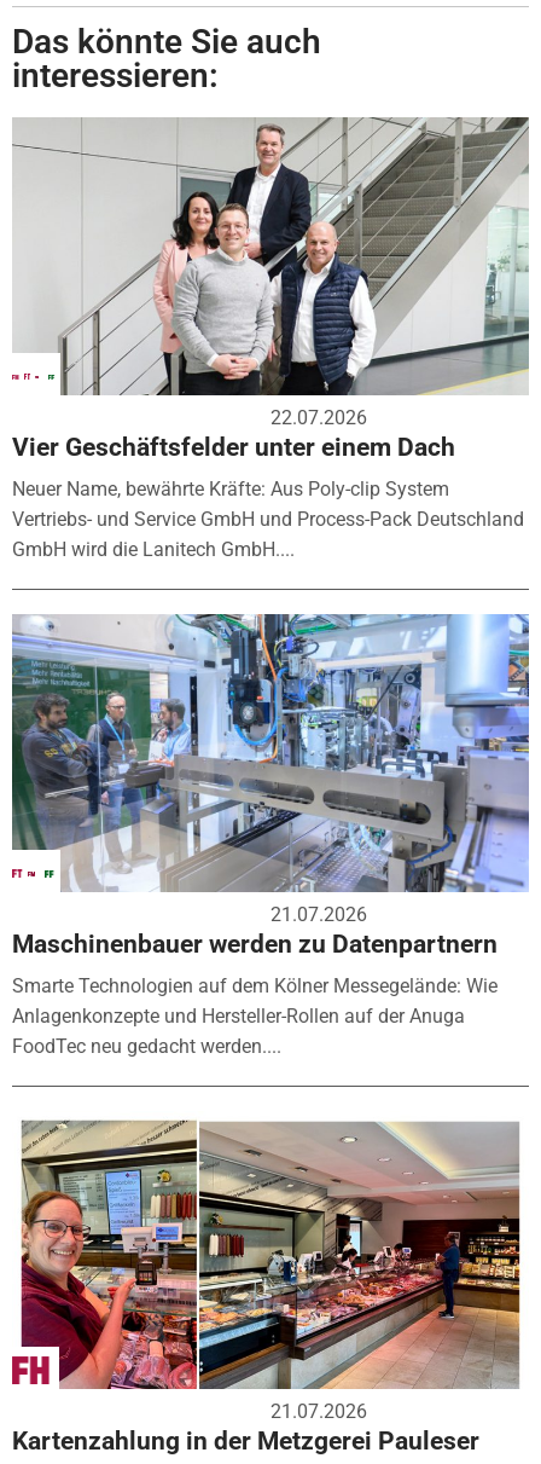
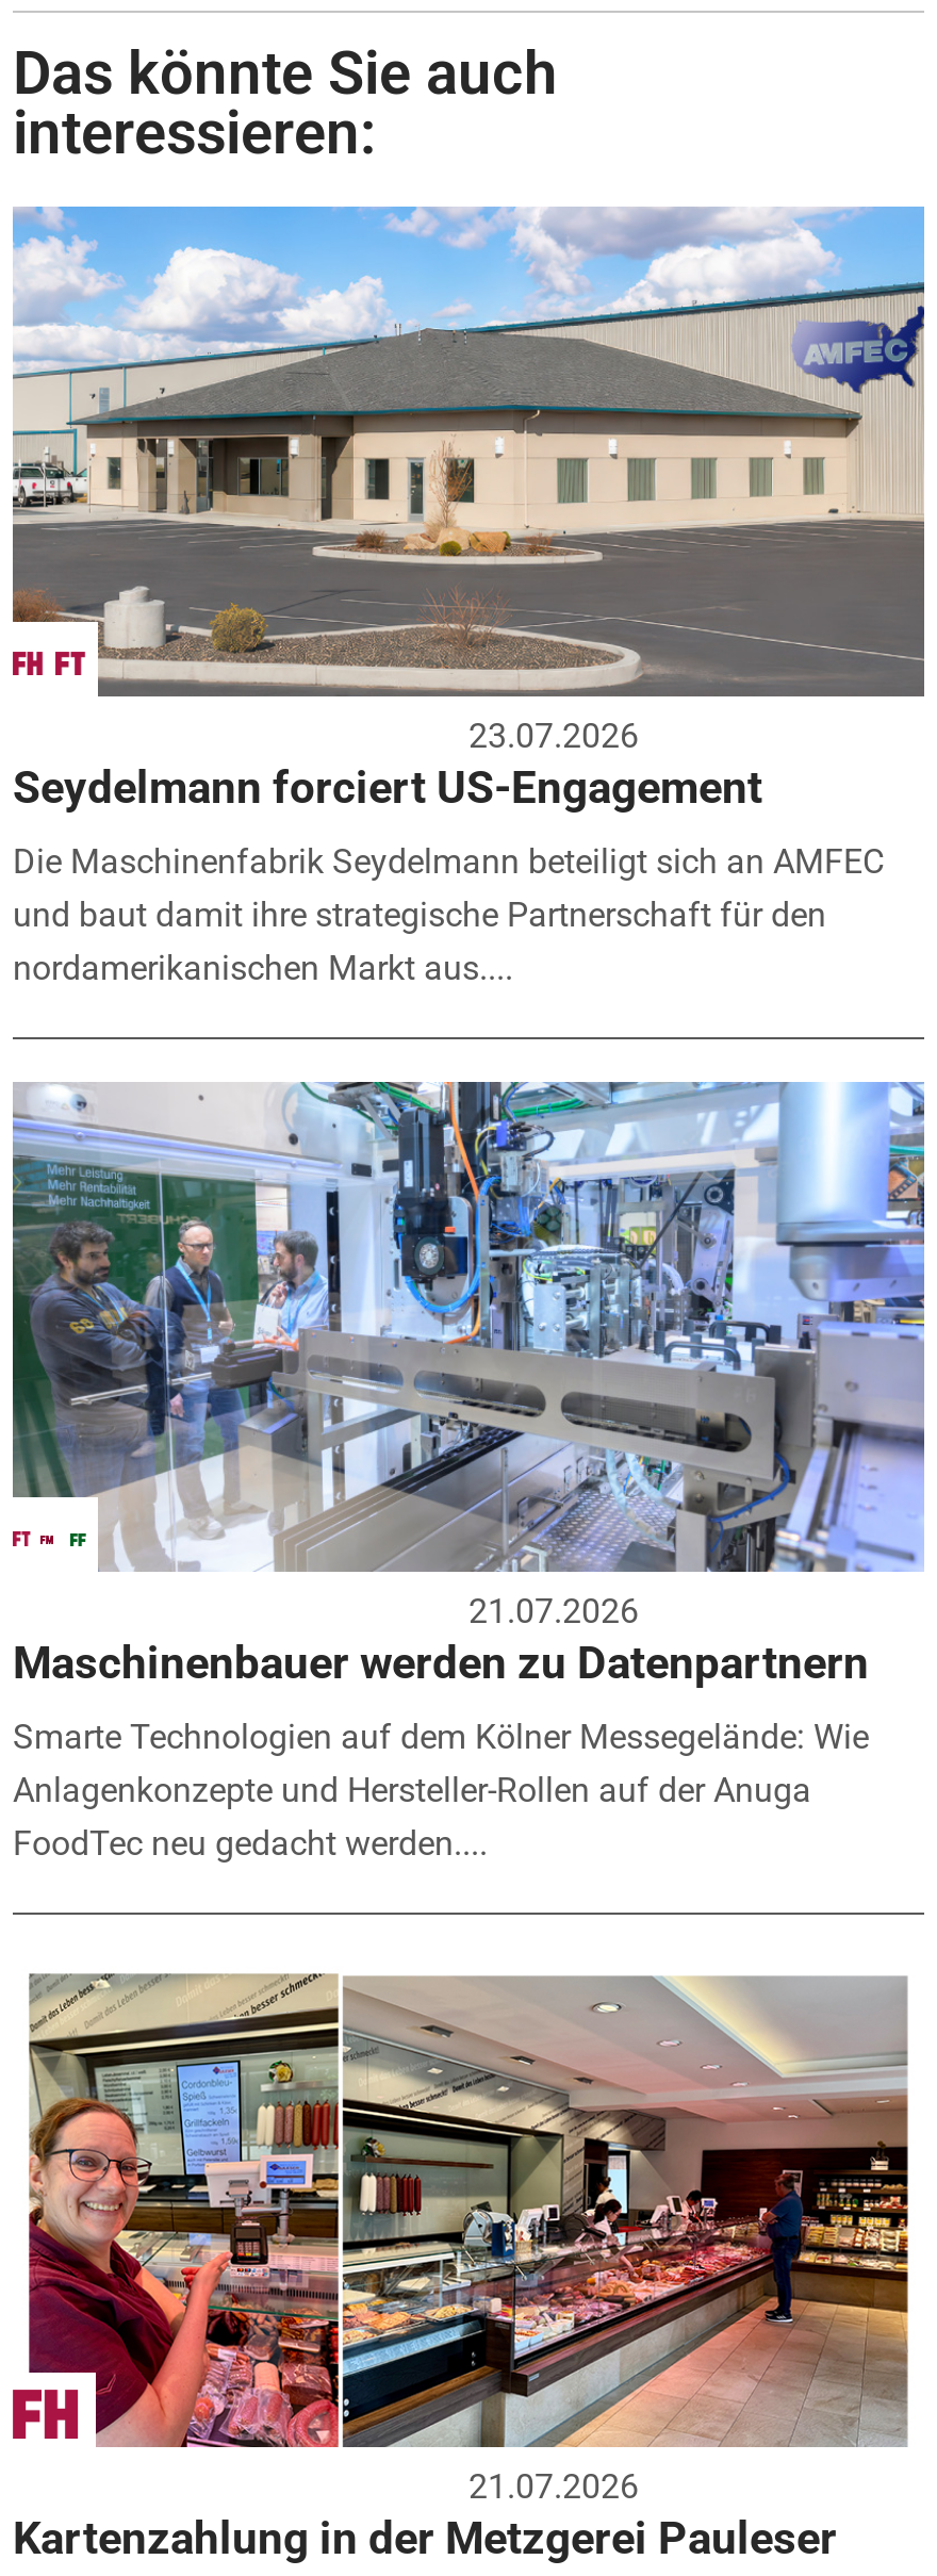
[12,116,530,462] [image] | 22.07.2026 | Vier Geschäftsfelder unter einem Dach -> [11,204,926,814] [image] | 23.07.2026 | Seydelmann forciert US-Engagement
[12,478,524,561] Neuer Name, bewährte Kräfte: Aus Poly-clip System | Vertriebs- und Service GmbH und Process-Pack Deutschland | GmbH wird die Lanitech GmbH.... -> [13,841,884,988] Die Maschinenfabrik Seydelmann beteiligt sich an AMFEC | und baut damit ihre strategische Partnerschaft für den | nordamerikanischen Markt aus....

